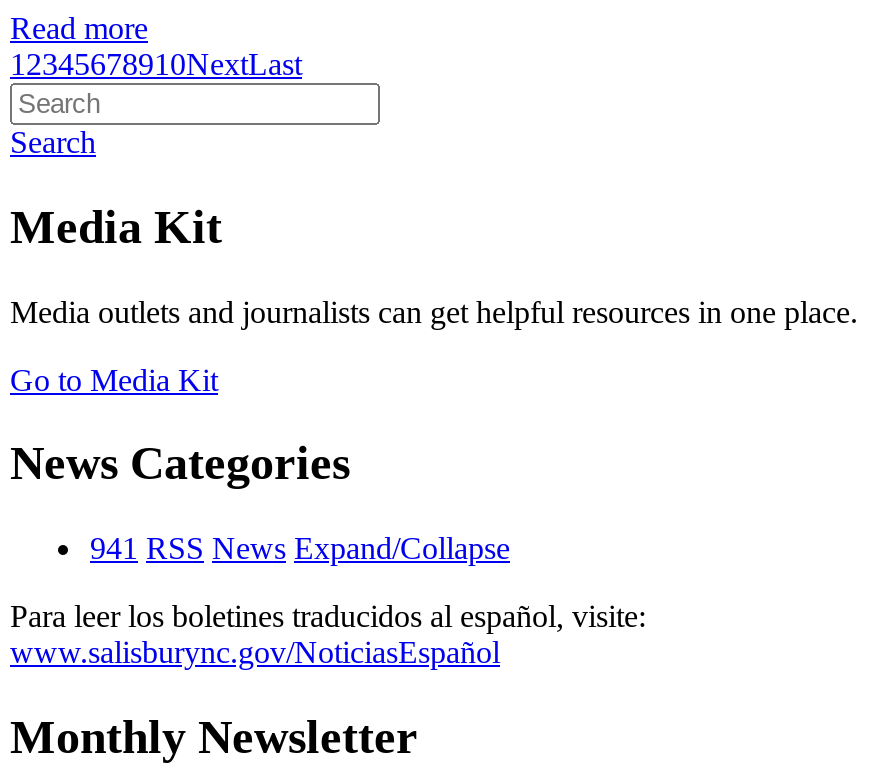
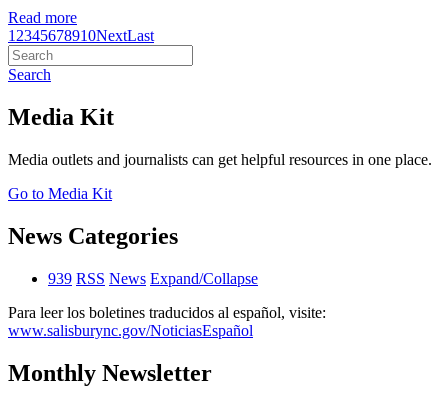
[90,532,510,566] 941 RSS News Expand/Collapse -> [48,270,258,287] 939 RSS News Expand/Collapse

